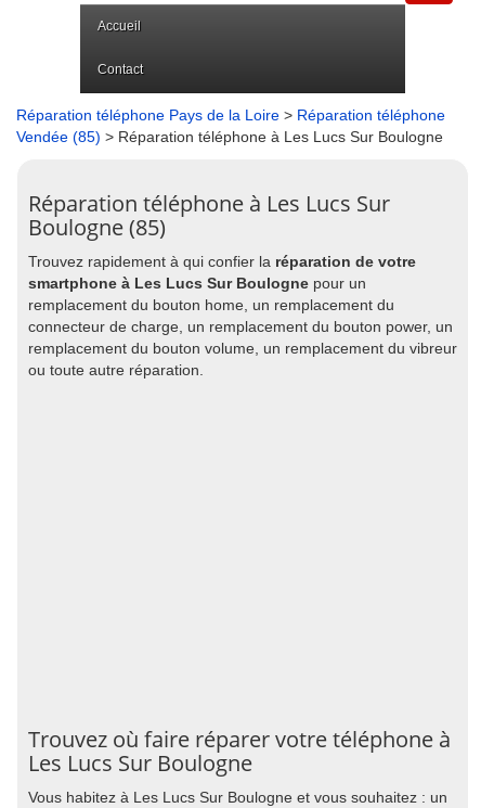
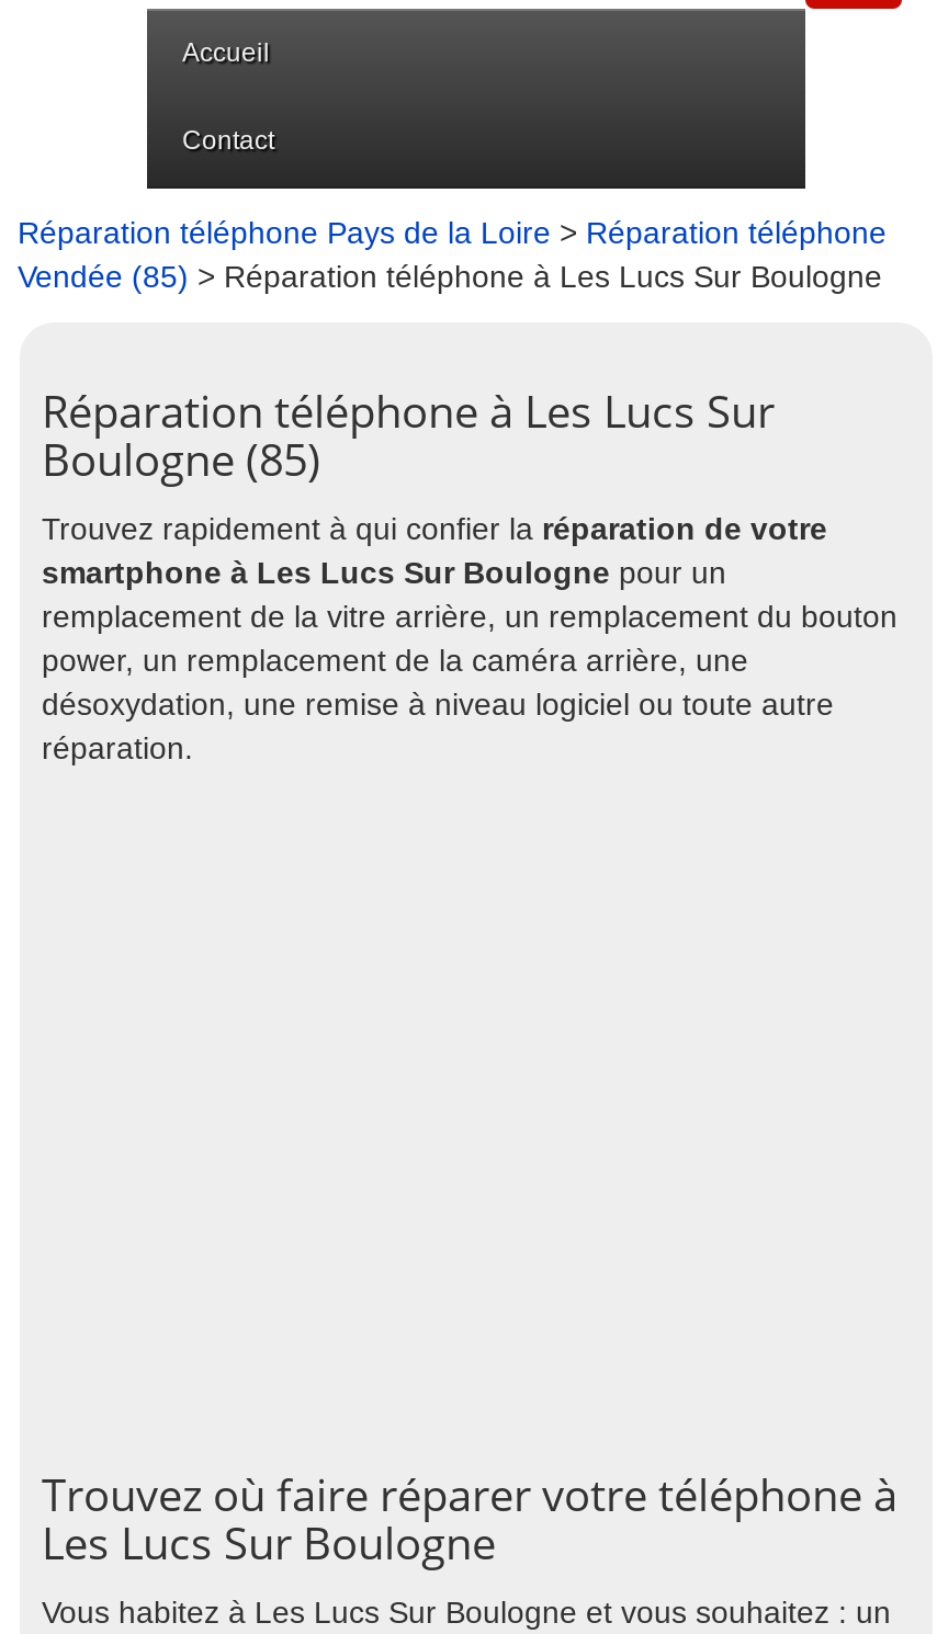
[28,296,457,379] remplacement du bouton home, un remplacement du | connecteur de charge, un remplacement du bouton power, un | remplacement du bouton volume, un remplacement du vibreur | ou toute autre réparation. -> [42,599,898,765] remplacement de la vitre arrière, un remplacement du bouton | power, un remplacement de la caméra arrière, une | désoxydation, une remise à niveau logiciel ou toute autre | réparation.

